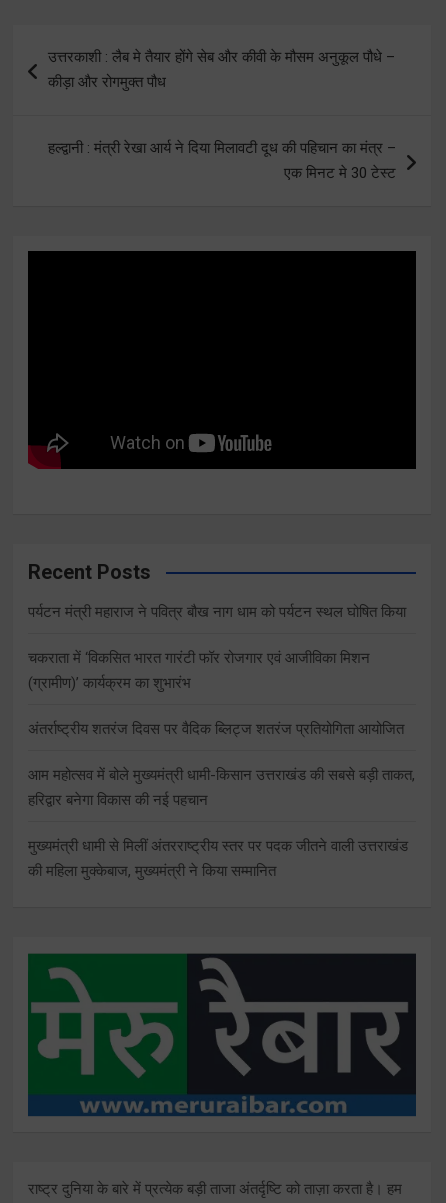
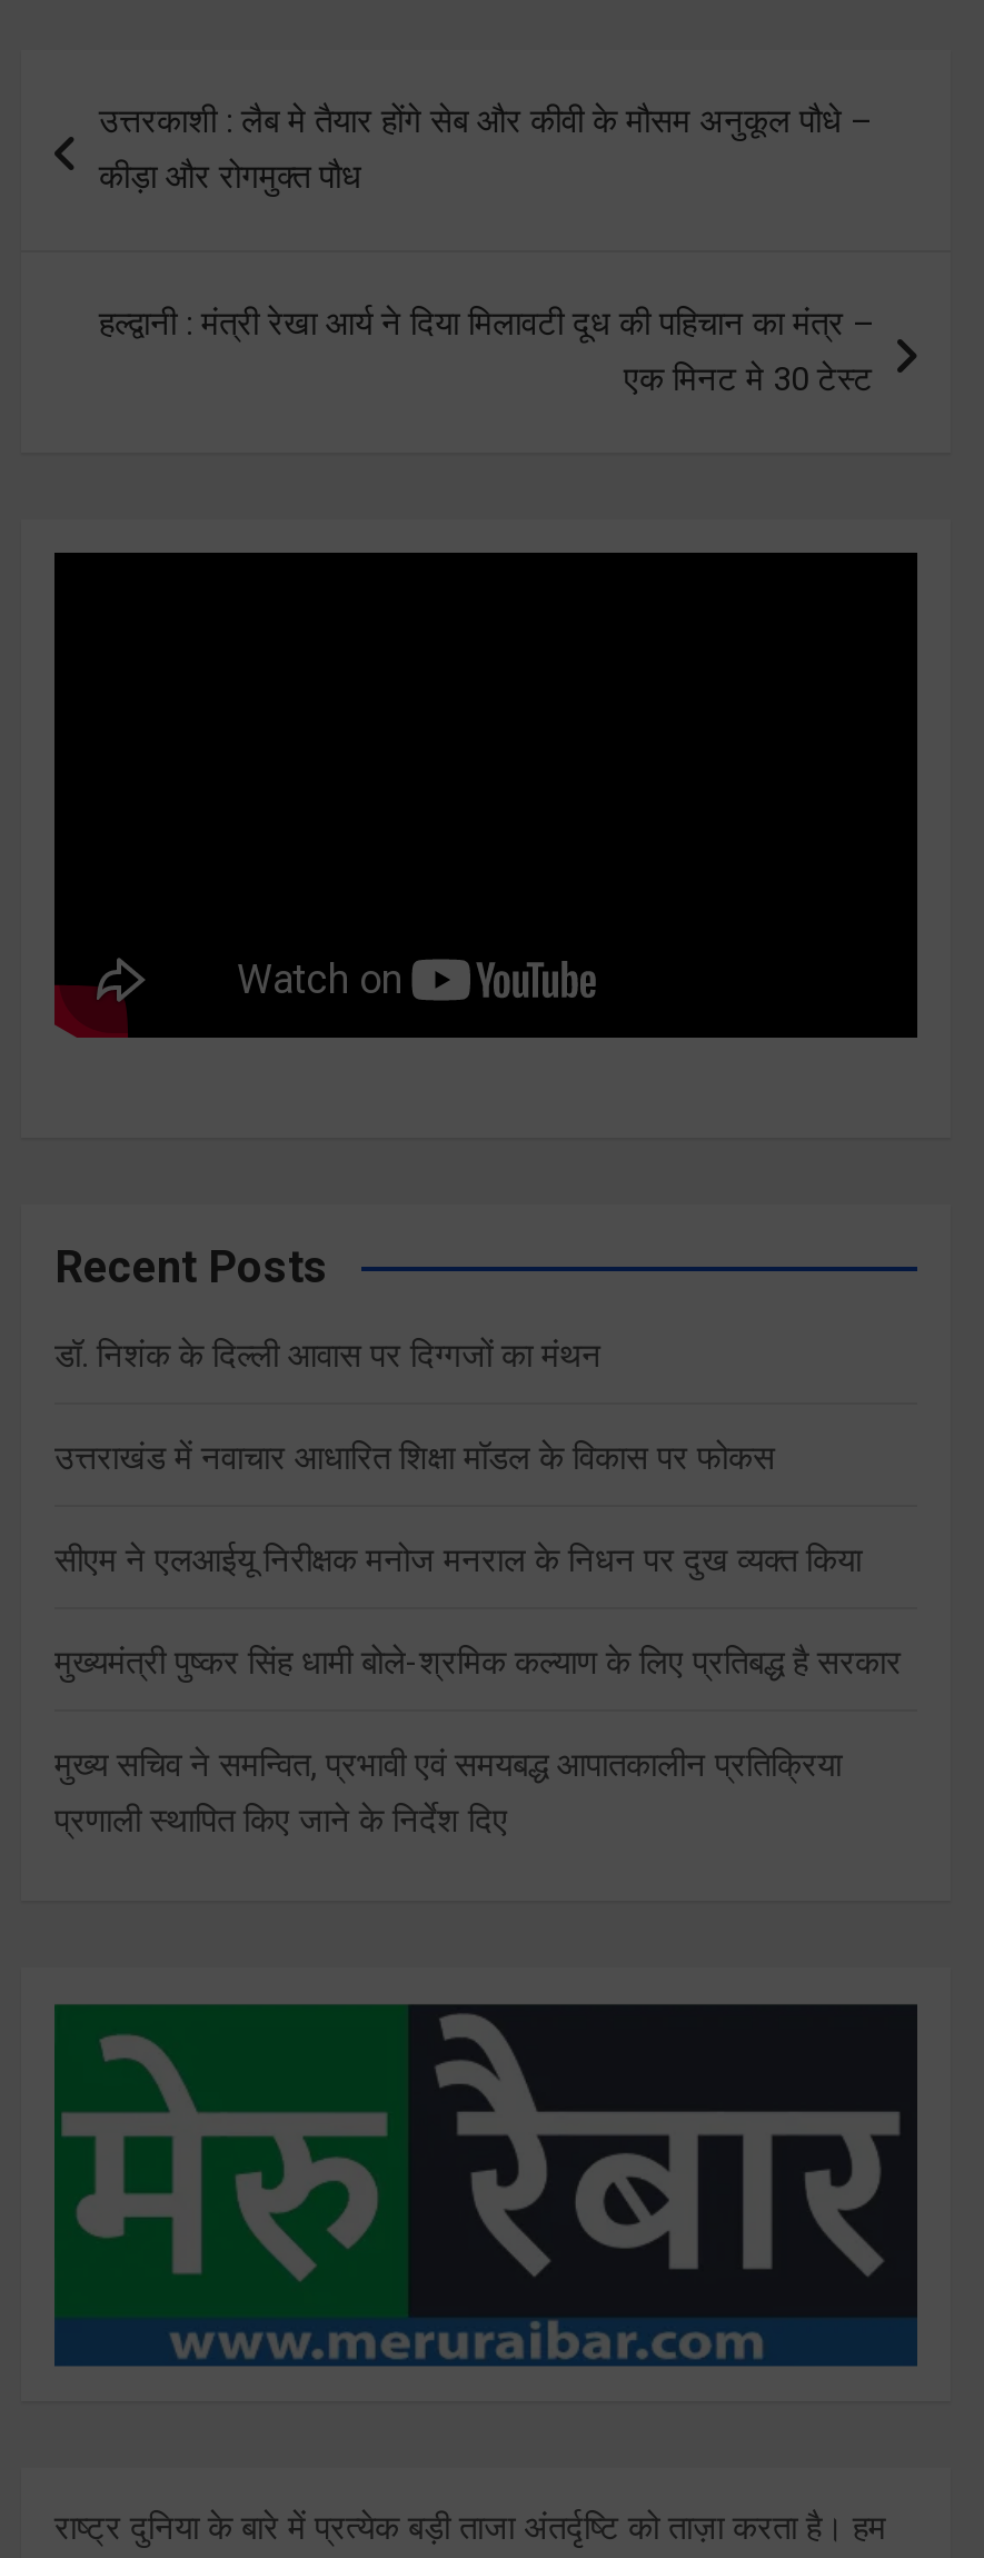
[28,603,406,621] पर्यटन मंत्री महाराज ने पवित्र बौख नाग धाम को पर्यटन स्थल घोषित किया -> [54,1336,602,1376] डॉ. निशंक के दिल्ली आवास पर दिग्गजों का मंथन
[28,649,370,692] चकराता में ‘विकसित भारत गारंटी फॉर रोजगार एवं आजीविका मिशन | (ग्रामीण)’ कार्यक्रम का शुभारंभ -> [54,1438,775,1479] उत्तराखंड में नवाचार आधारित शिक्षा मॉडल के विकास पर फोकस
[28,720,404,738] अंतर्राष्ट्रीय शतरंज दिवस पर वैदिक ब्लिट्ज शतरंज प्रतियोगिता आयोजित -> [54,1541,862,1581] सीएम ने एलआईयू निरीक्षक मनोज मनराल के निधन पर दुख व्यक्त किया
[28,766,415,809] आम महोत्सव में बोले मुख्यमंत्री धामी-किसान उत्तराखंड की सबसे बड़ी ताकत, | हरिद्वार बनेगा विकास की नई पहचान -> [54,1643,902,1683] मुख्यमंत्री पुष्कर सिंह धामी बोले-श्रमिक कल्याण के लिए प्रतिबद्ध है सरकार
[28,837,408,880] मुख्यमंत्री धामी से मिलीं अंतरराष्ट्रीय स्तर पर पदक जीतने वाली उत्तराखंड | की महिला मुक्केबाज, मुख्यमंत्री ने किया सम्मानित -> [54,1745,842,1841] मुख्य सचिव ने समन्वित, प्रभावी एवं समयबद्ध आपातकालीन प्रतिक्रिया | प्रणाली स्थापित किए जाने के निर्देश दिए

